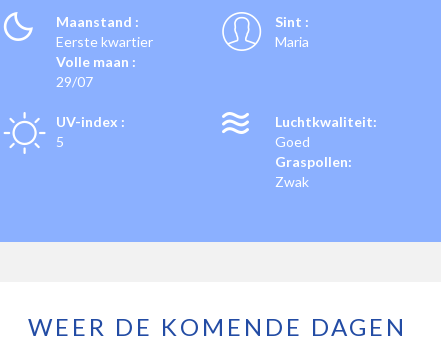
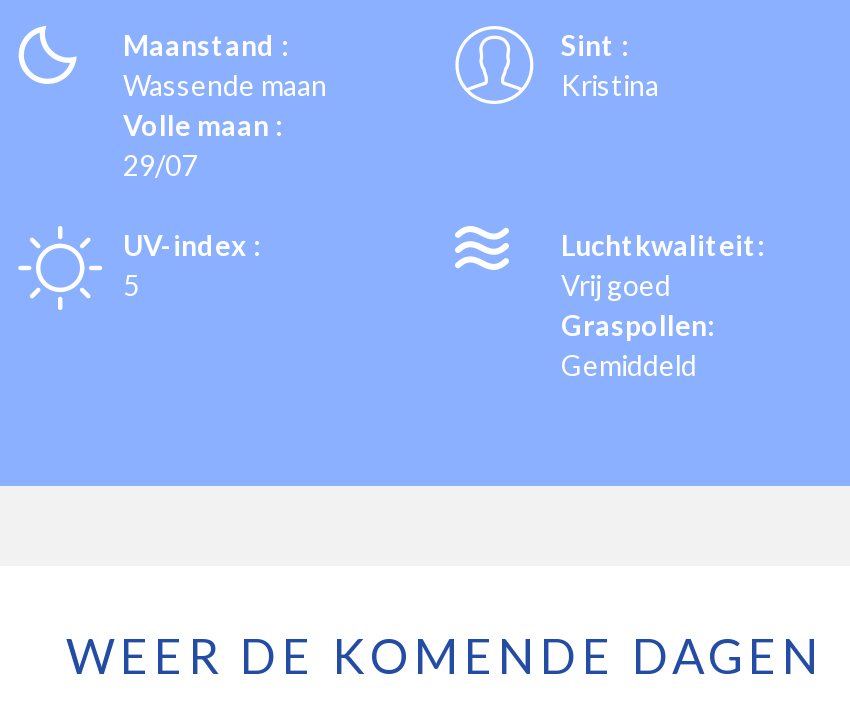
[56,33,153,50] Eerste kwartier -> [123,68,327,102] Wassende maan
[275,33,309,50] Maria -> [561,68,659,102] Kristina
[275,133,310,150] Goed -> [561,268,671,302] Vrij goed
[275,173,309,190] Zwak -> [561,348,697,382] Gemiddeld

